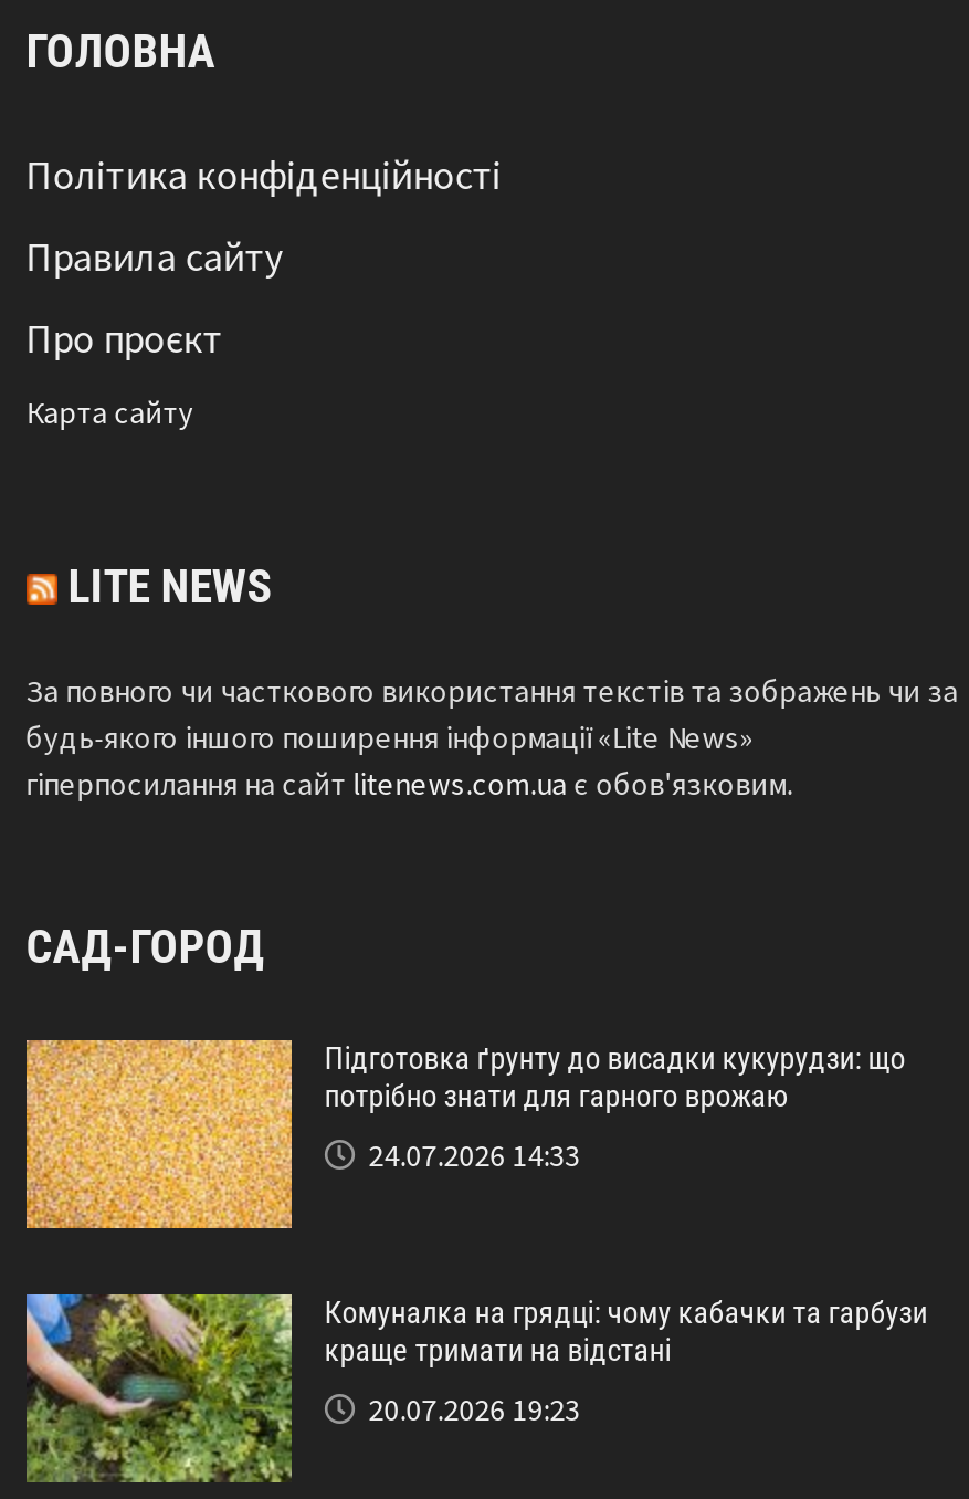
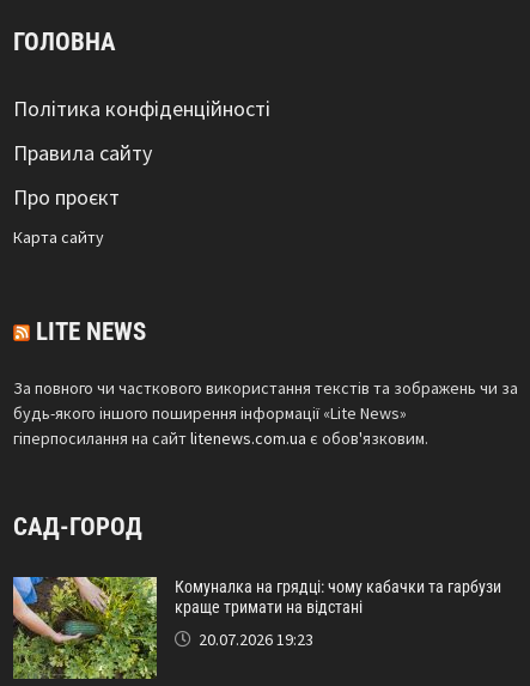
[24,1038,906,1230] [image] | Підготовка ґрунту до висадки кукурудзи: що | потрібно знати для гарного врожаю | 24.07.2026 14:33 -> none

